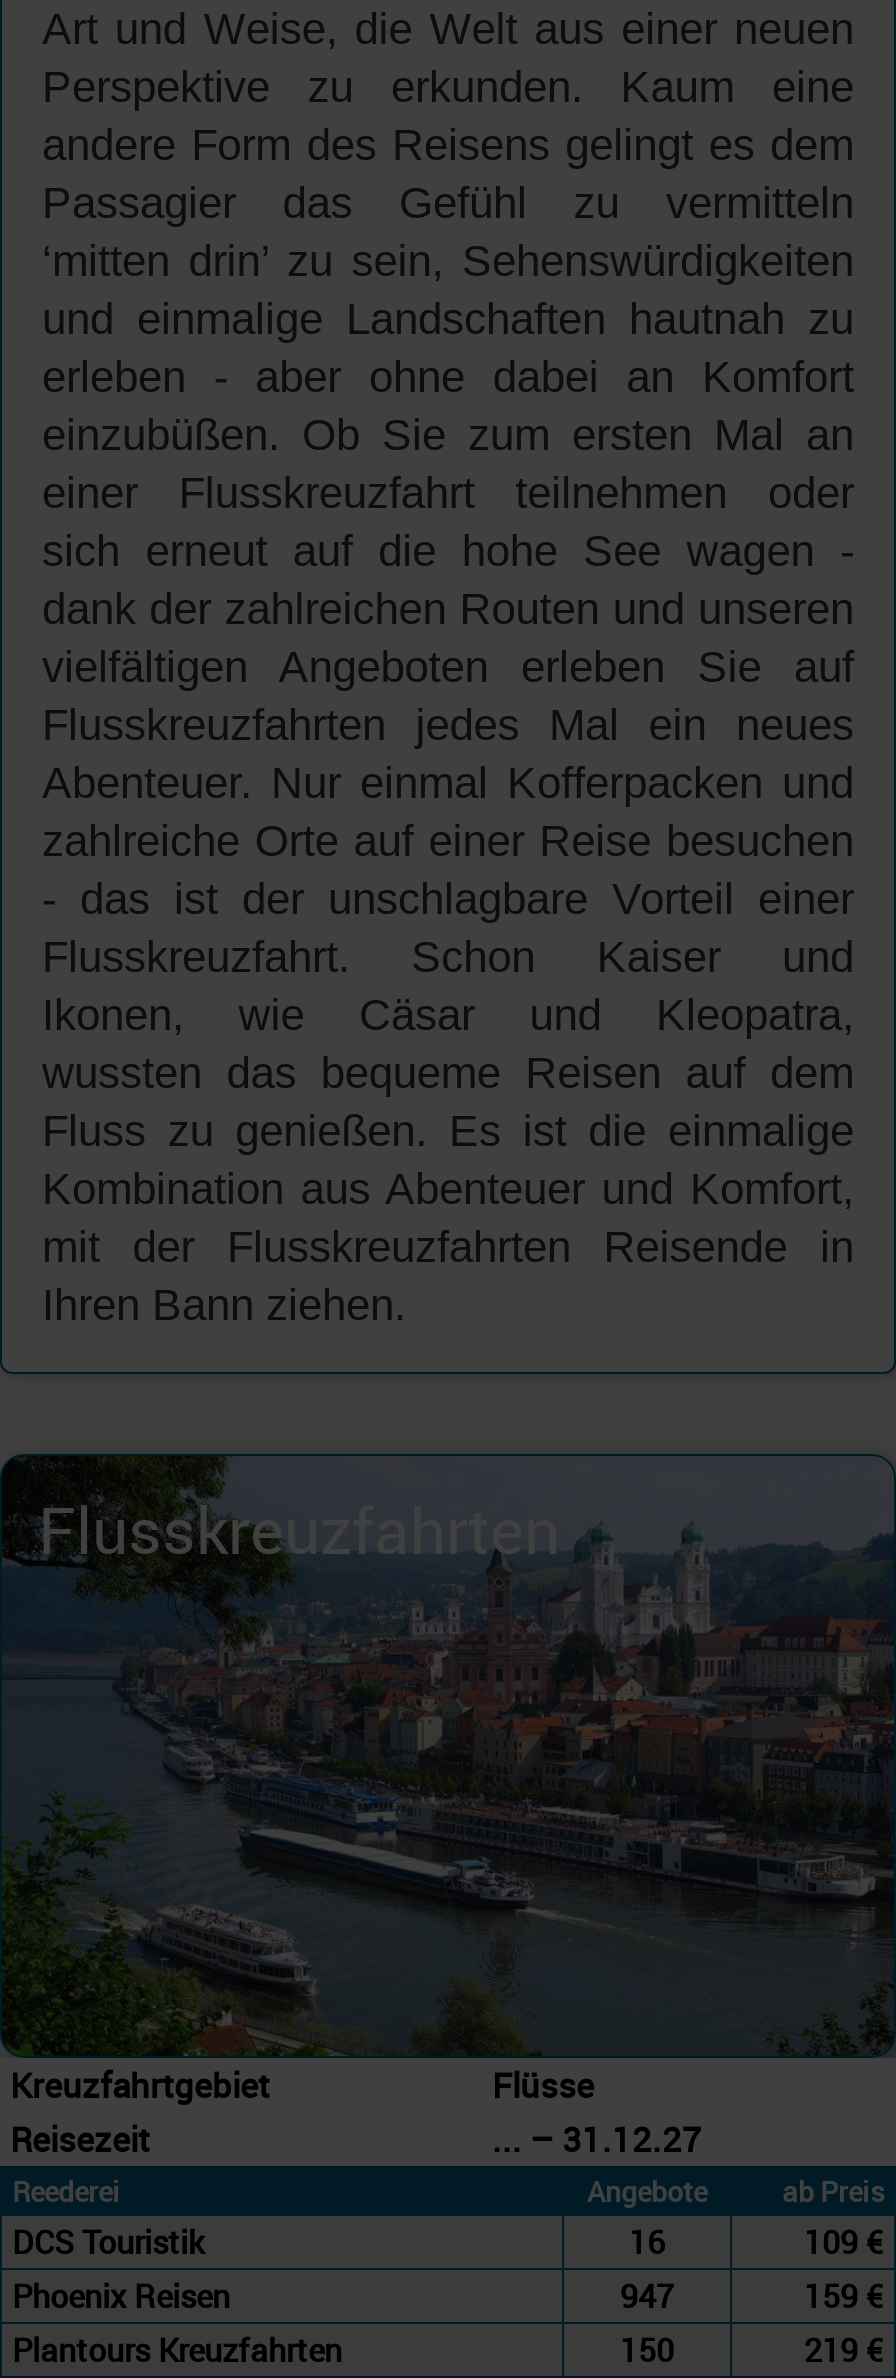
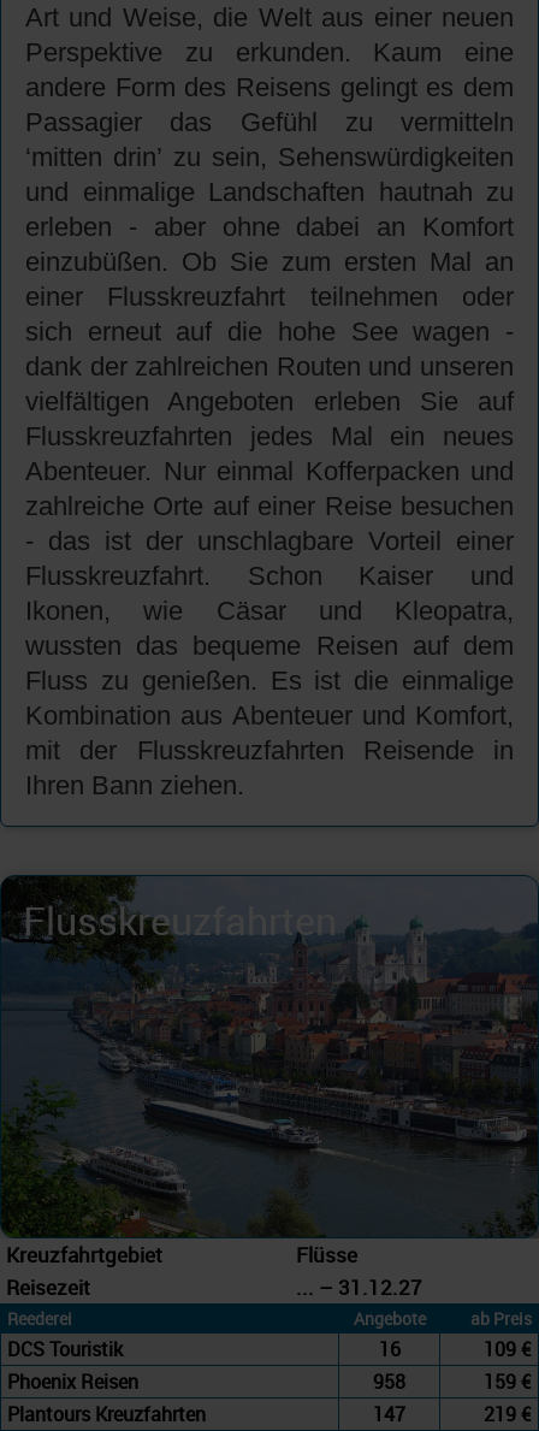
[620,2274,674,2318] 947 -> [373,1369,405,1395] 958
[620,2328,674,2372] 150 -> [373,1401,405,1428] 147

